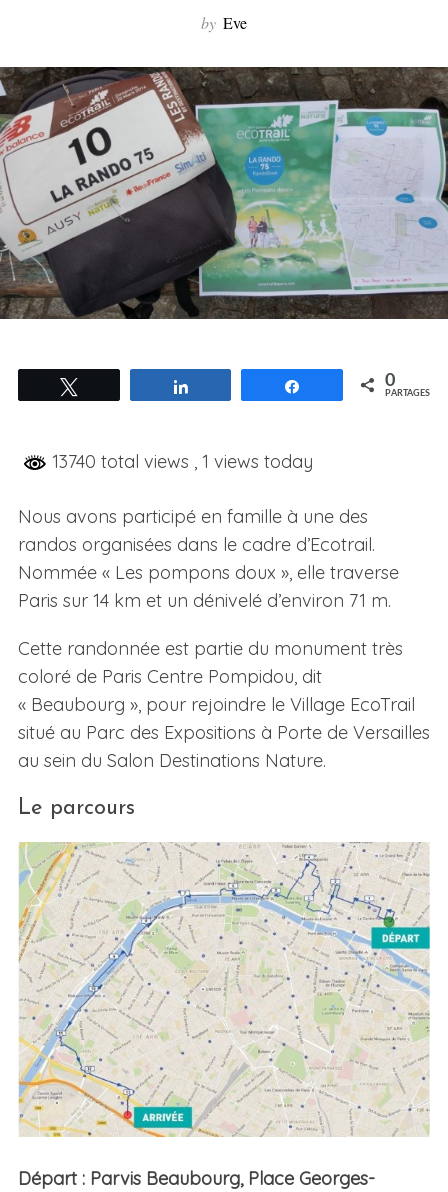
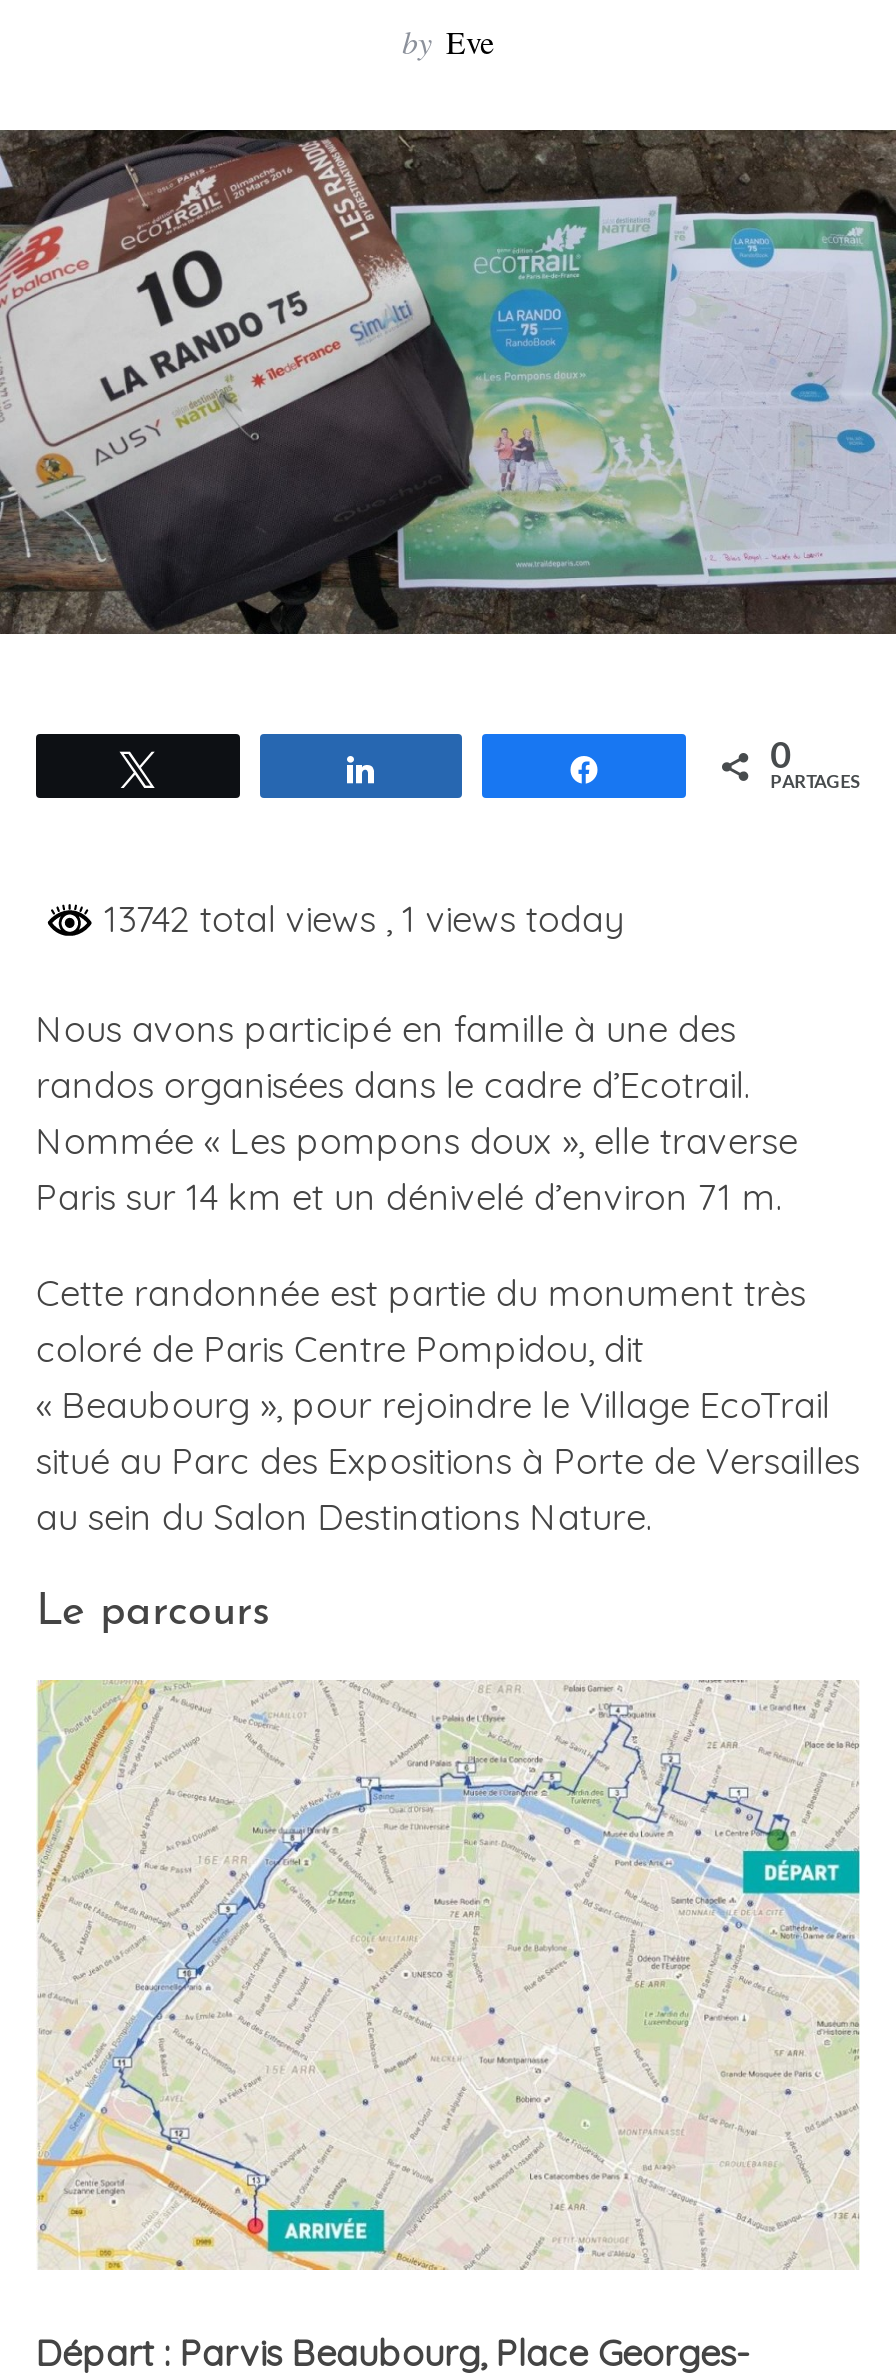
[47,450,313,473] 13740 total views, 1 views today -> [94,896,624,942] 13742 total views, 1 views today

